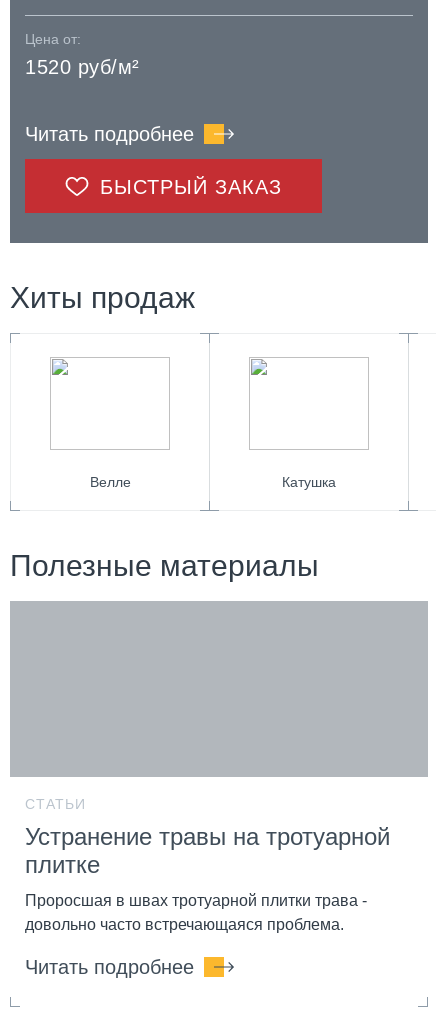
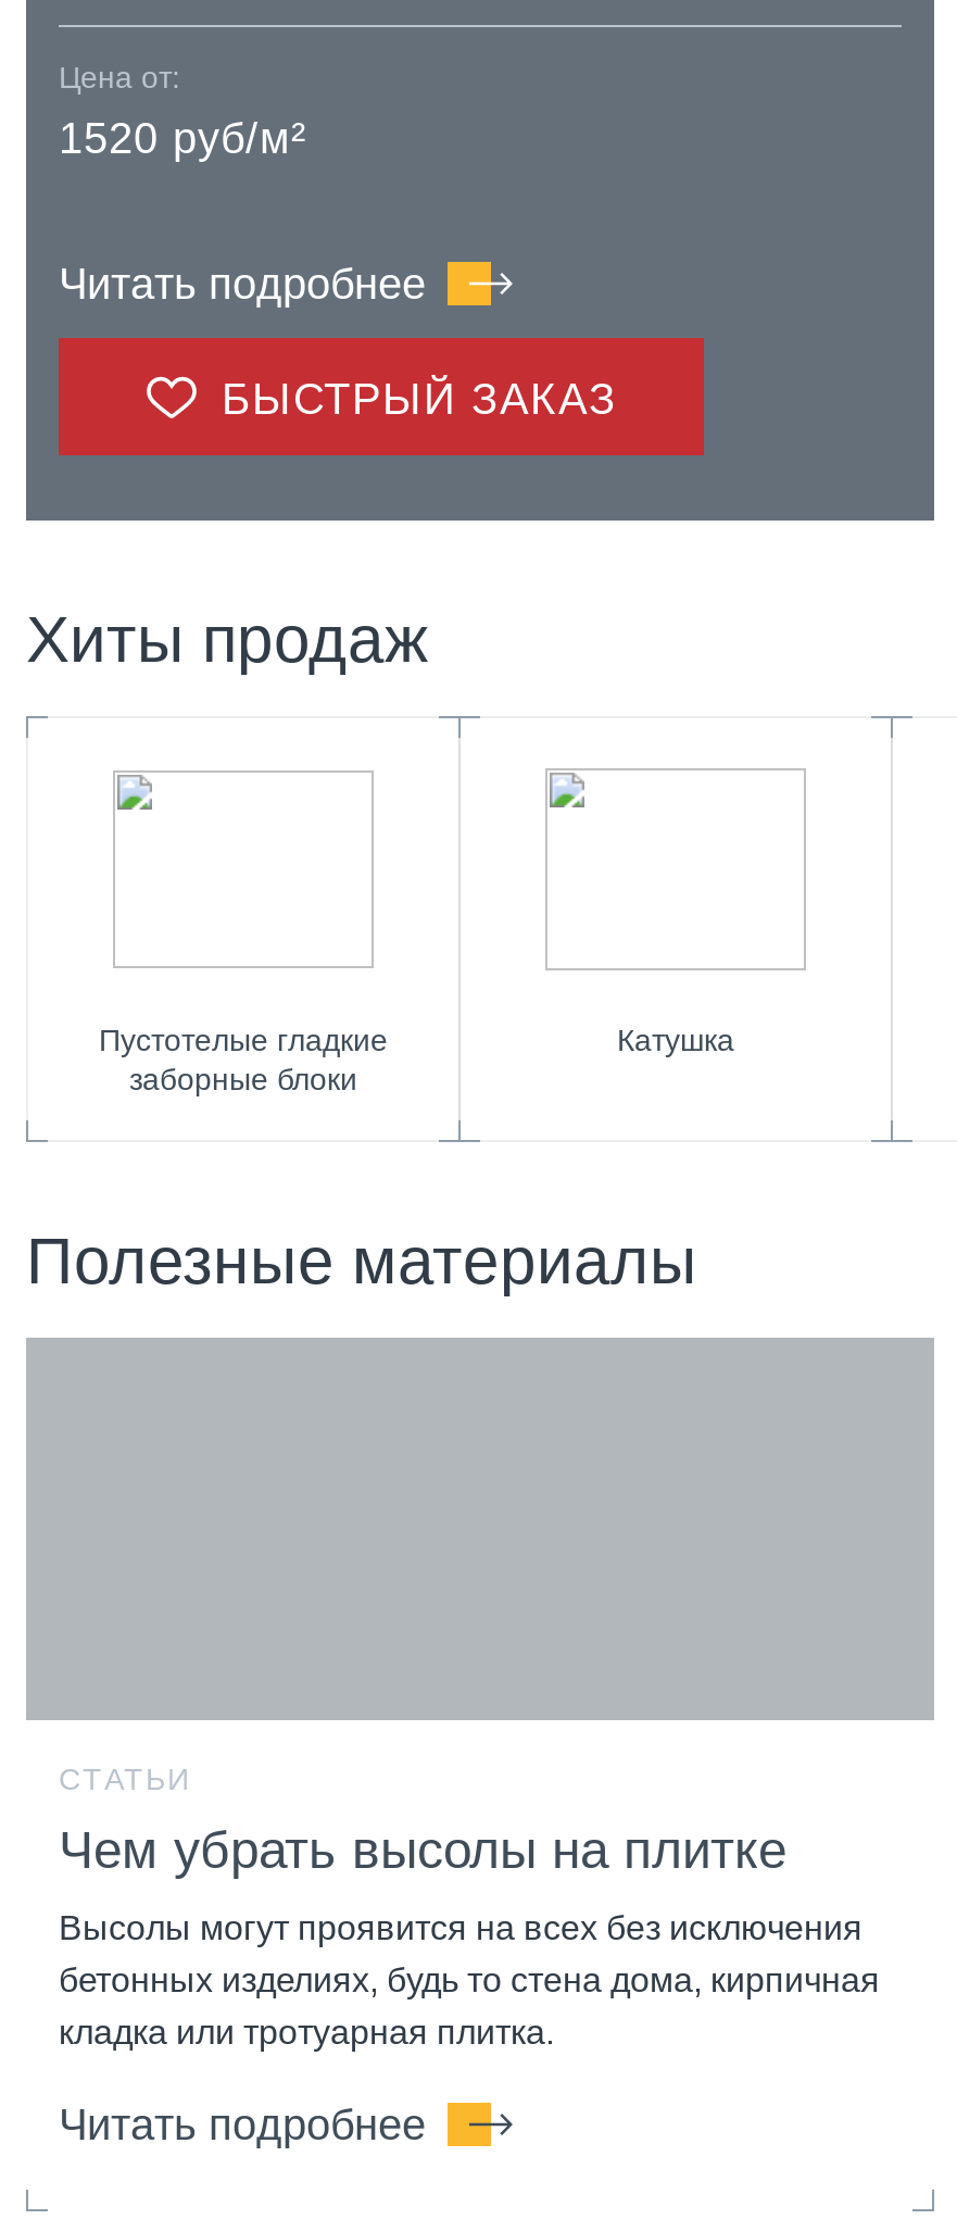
[89,474,130,490] Велле -> [99,1023,388,1096] Пустотелые гладкие | заборные блоки
[25,822,390,877] Устранение травы на тротуарной | плитке -> [59,1819,786,1878] Чем убрать высолы на плитке
[25,891,367,932] Проросшая в швах тротуарной плитки трава - | довольно часто встречающаяся проблема. -> [59,1908,880,2049] Высолы могут проявится на всех без исключения | бетонных изделиях, будь то стена дома, кирпичная | кладка или тротуарная плитка.

